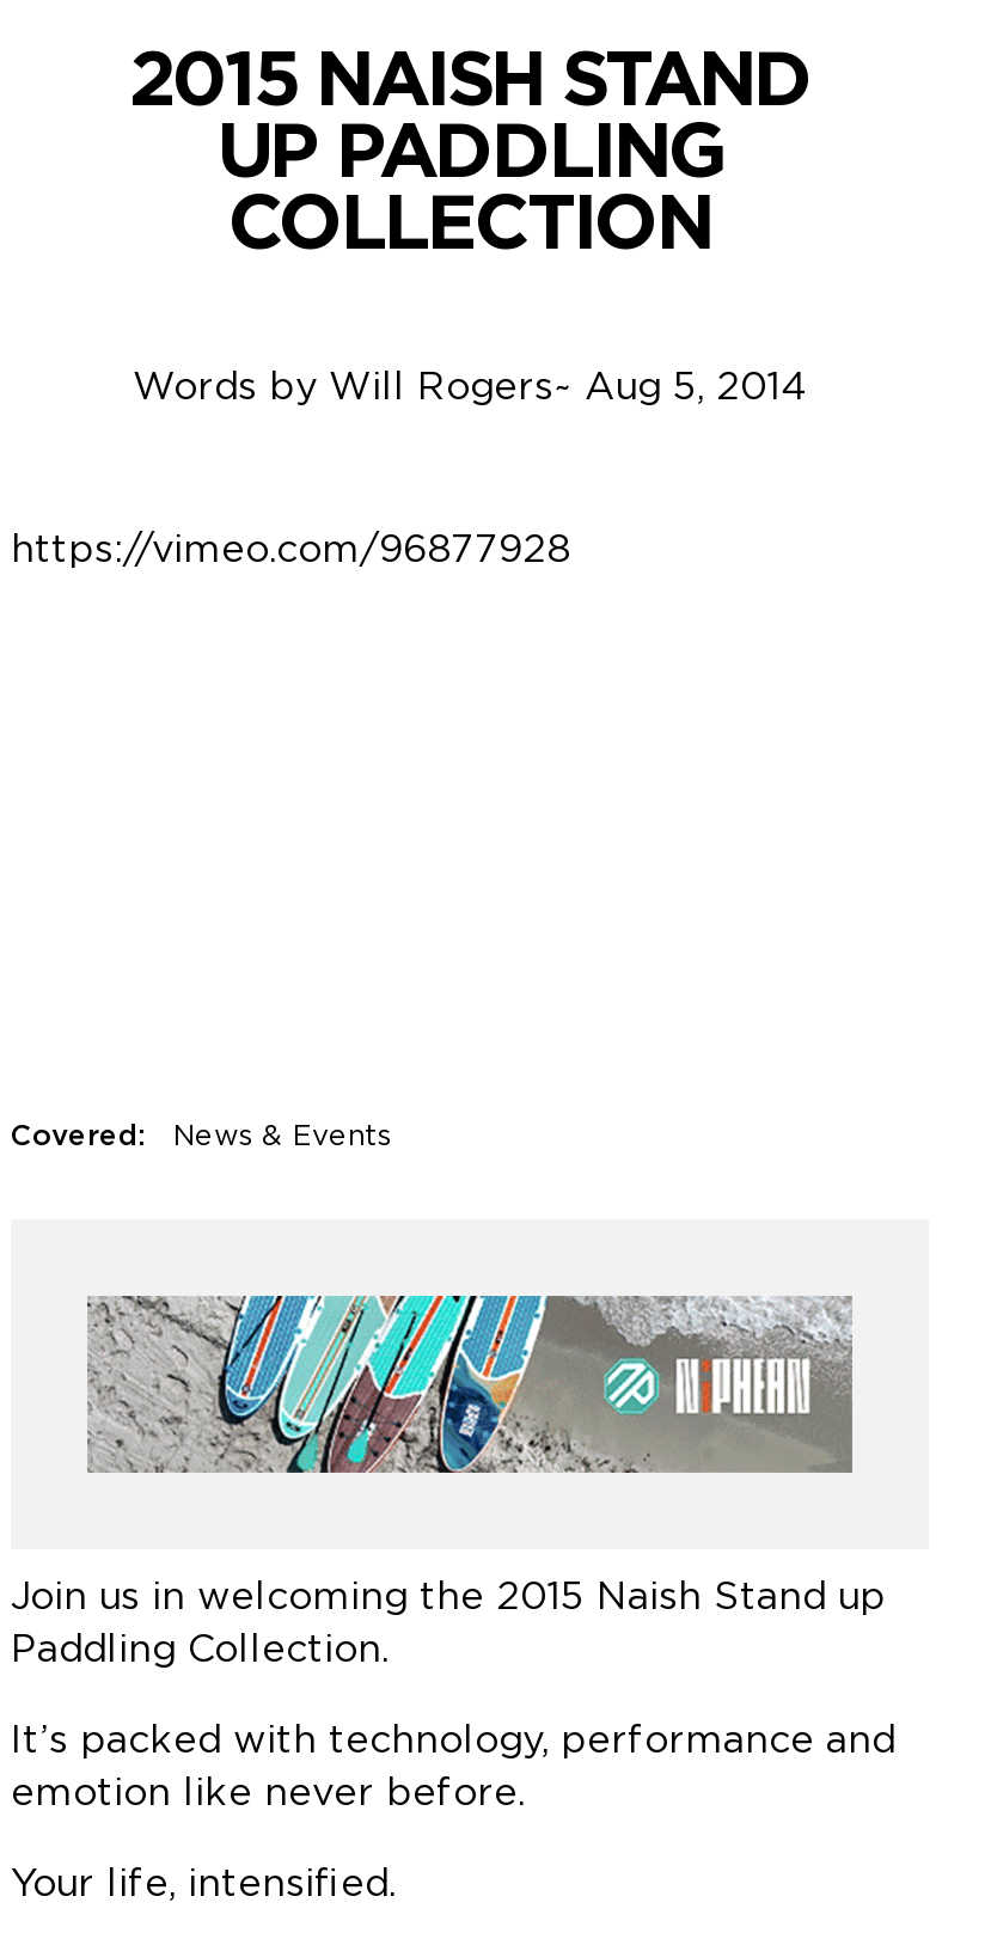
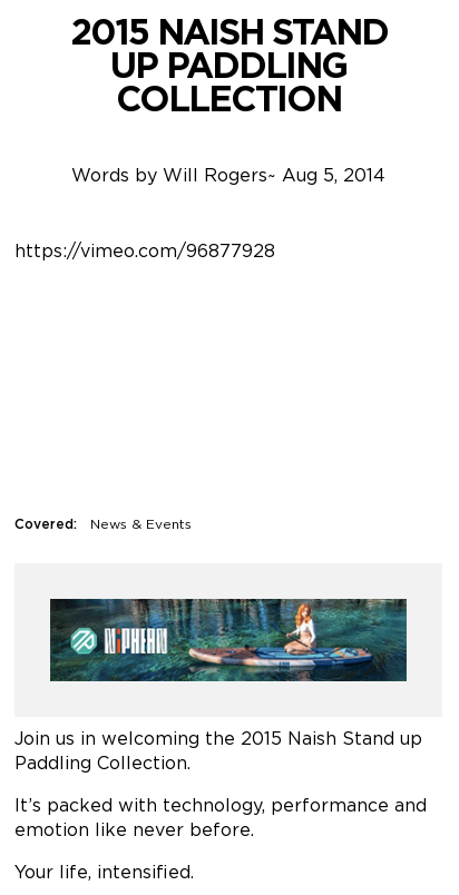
[87,1293,852,1475] [image] -> [50,598,408,682] [image]

